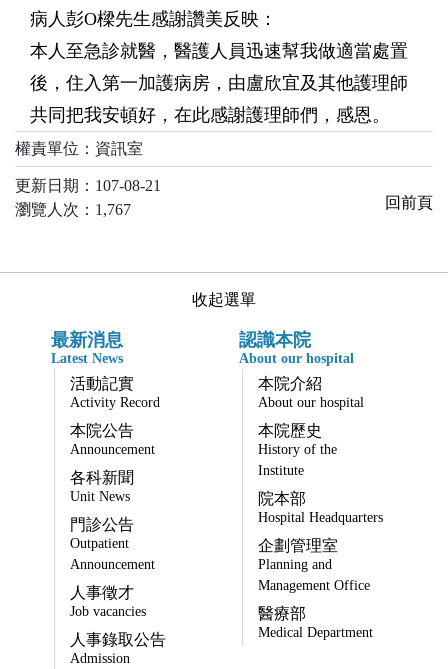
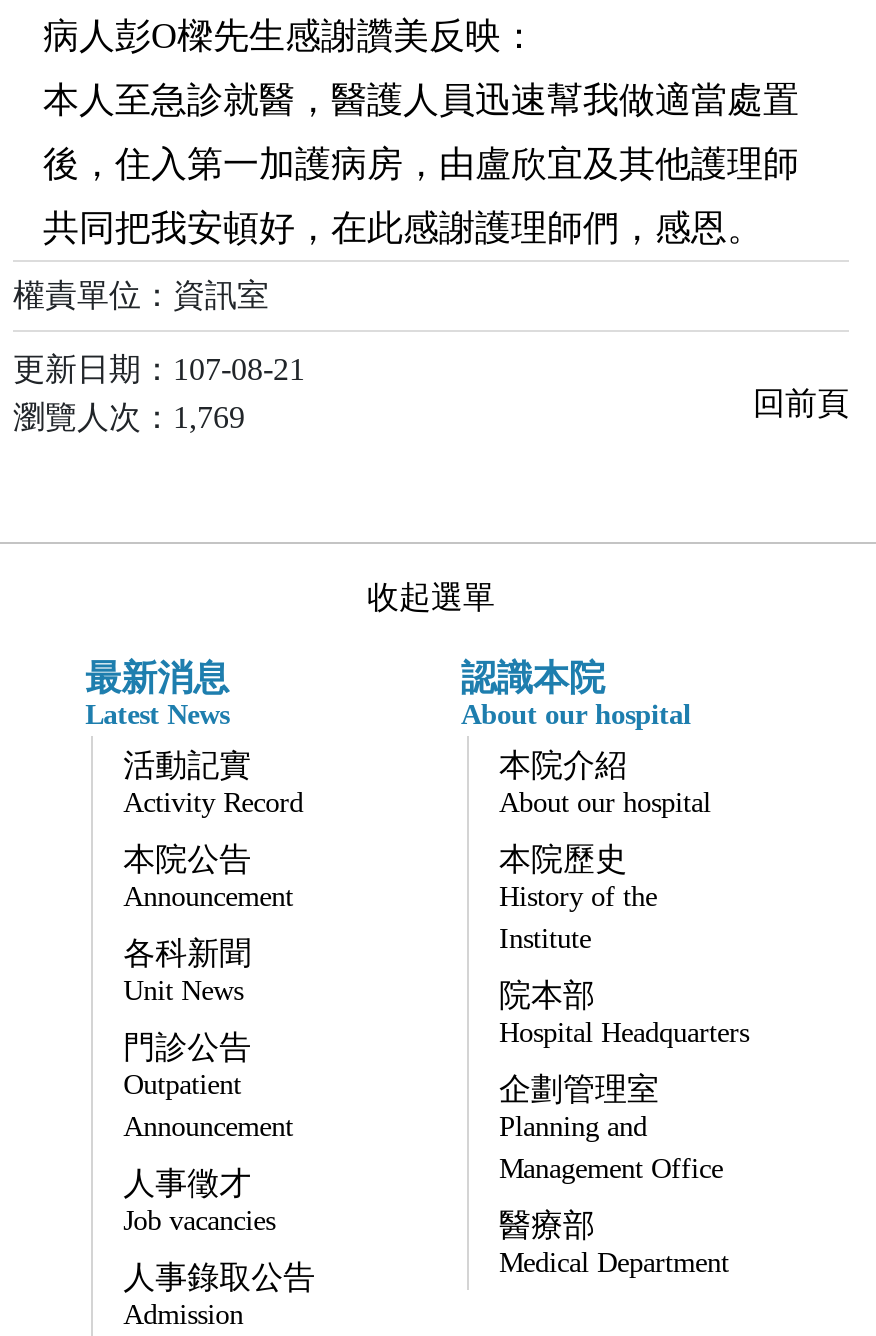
[15,201,131,218] 瀏覽人次：1,767 -> [13,400,245,434] 瀏覽人次：1,769

